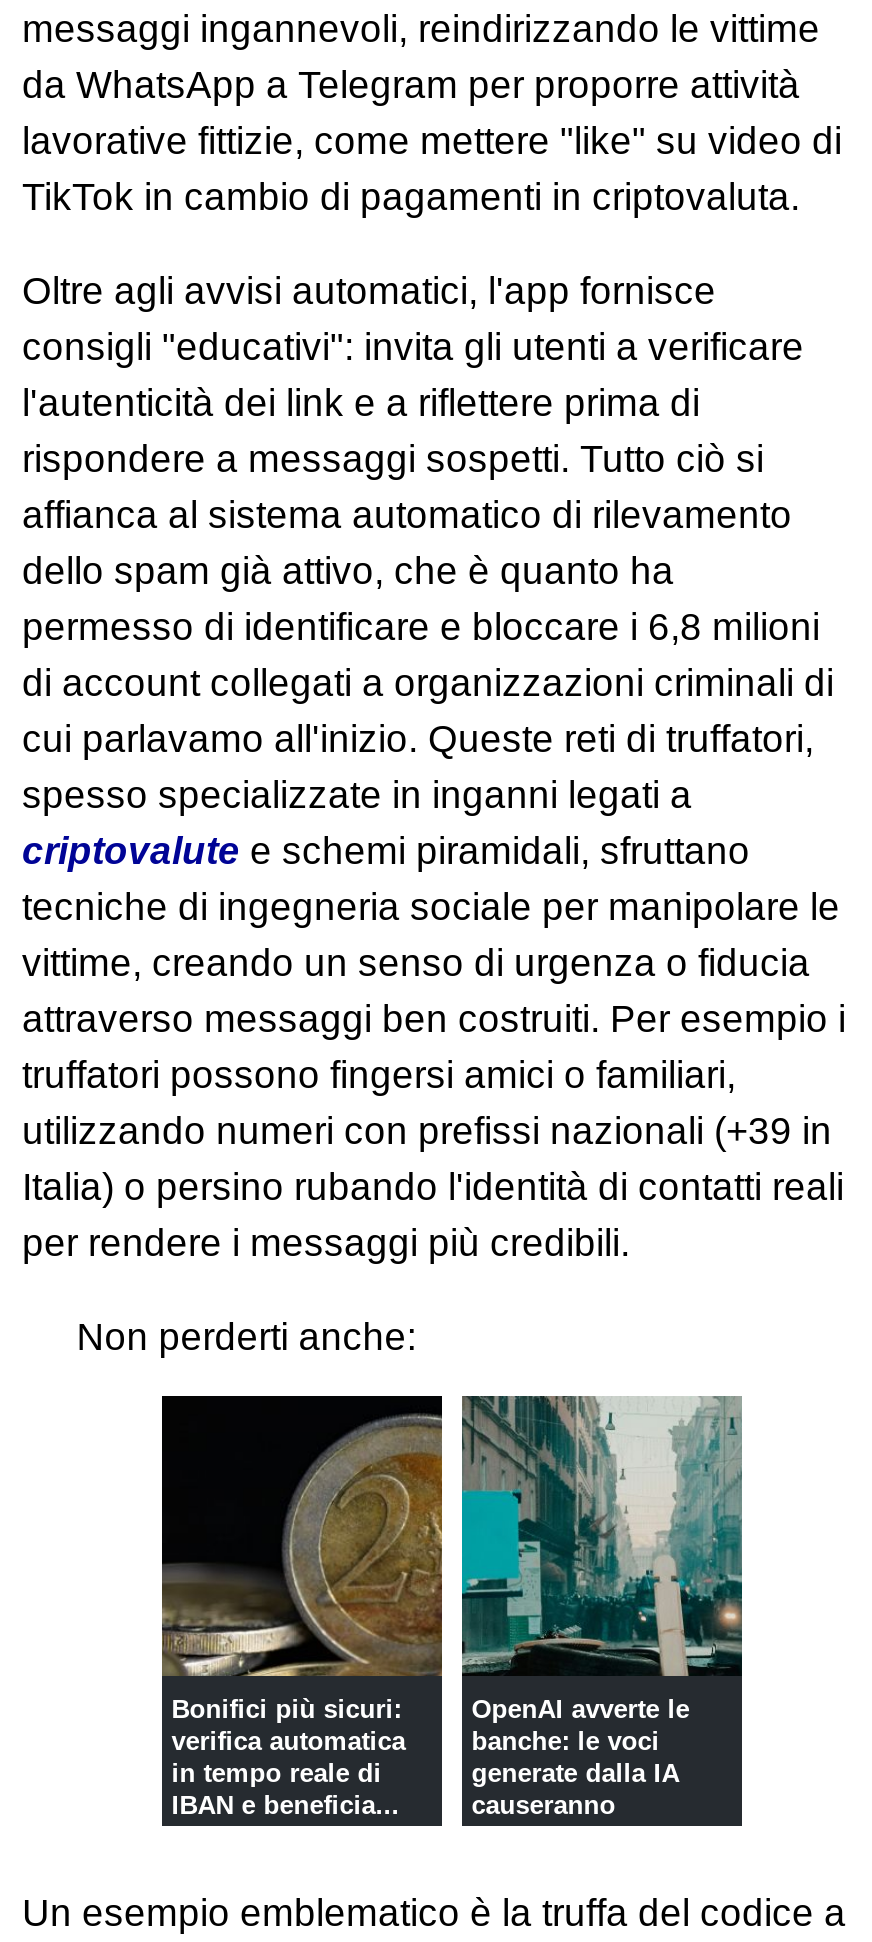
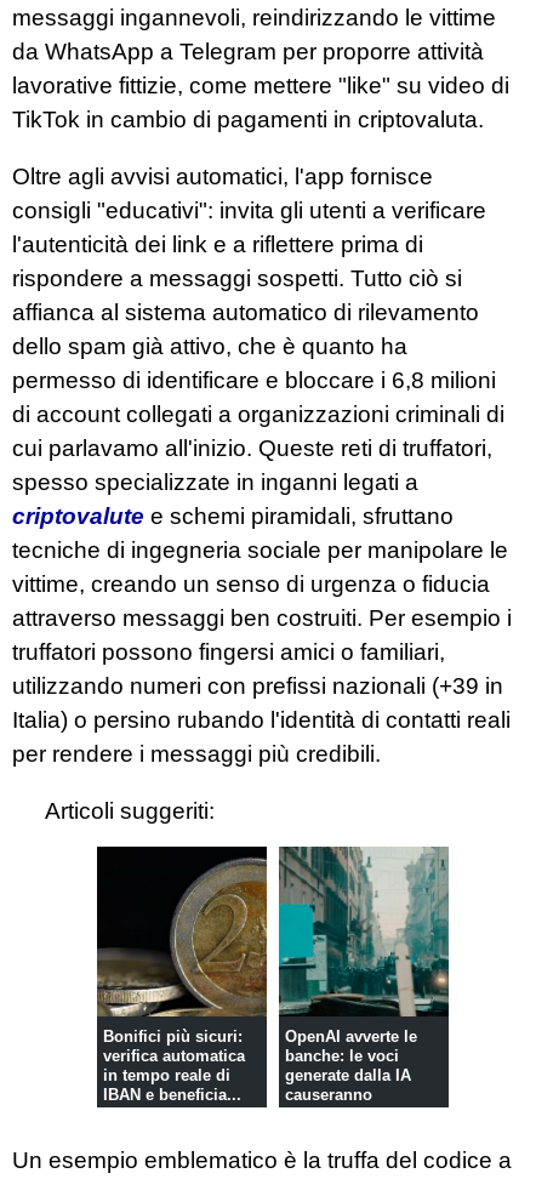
[76,1317,416,1359] Non perderti anche: -> [45,799,215,824] Articoli suggeriti:

